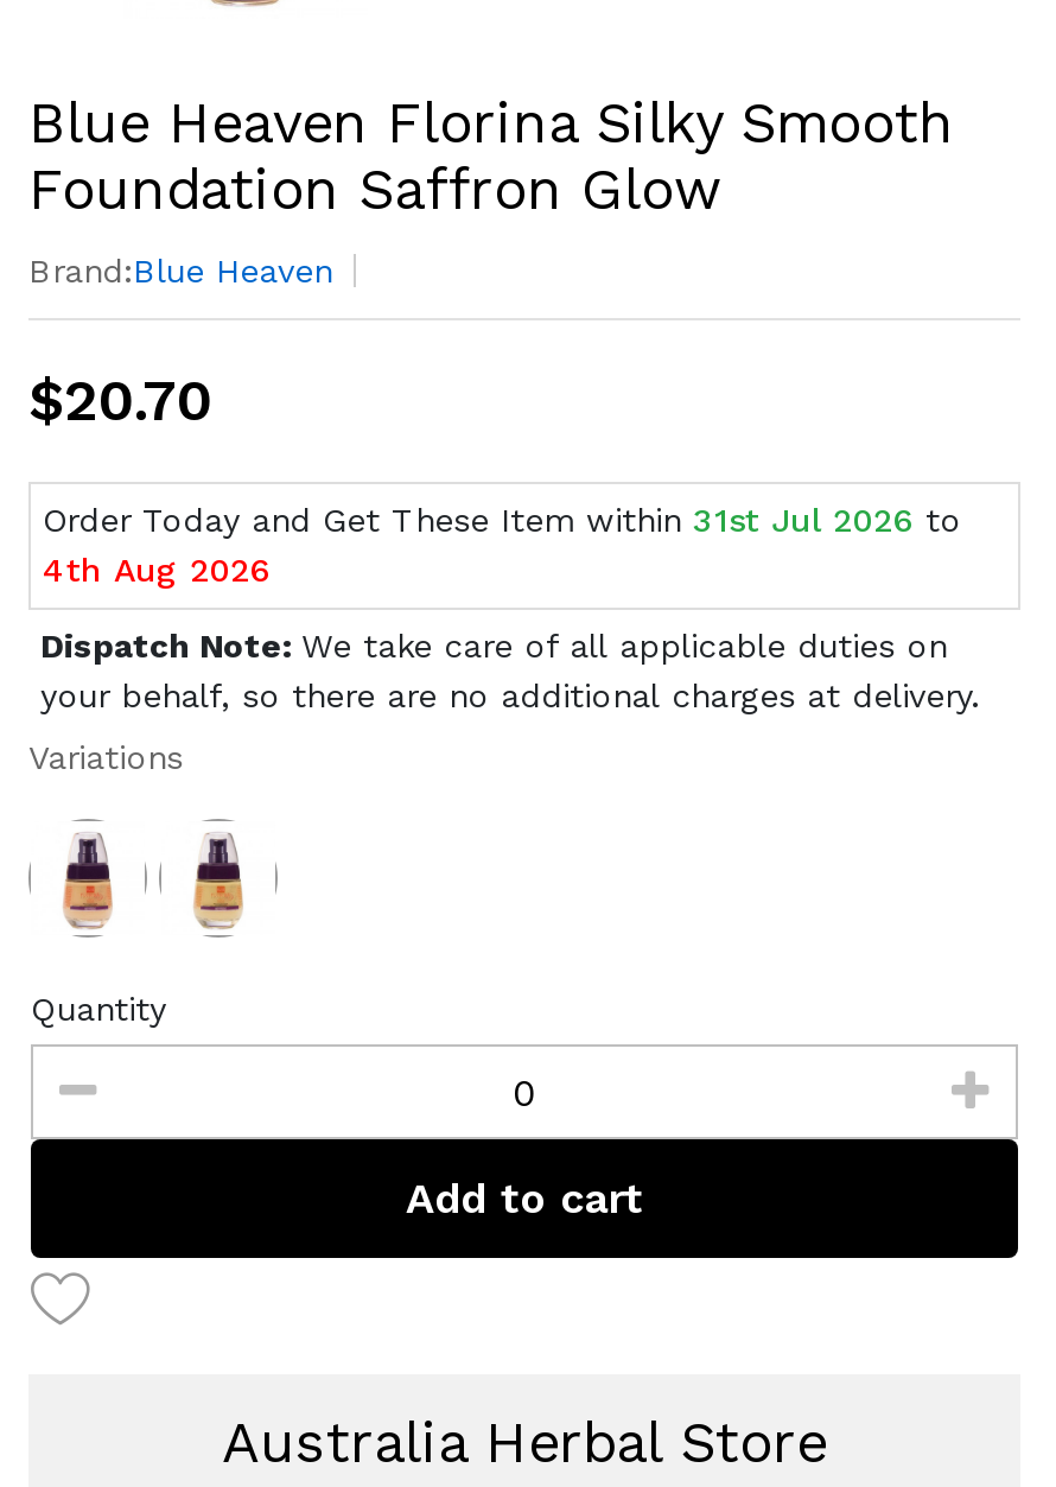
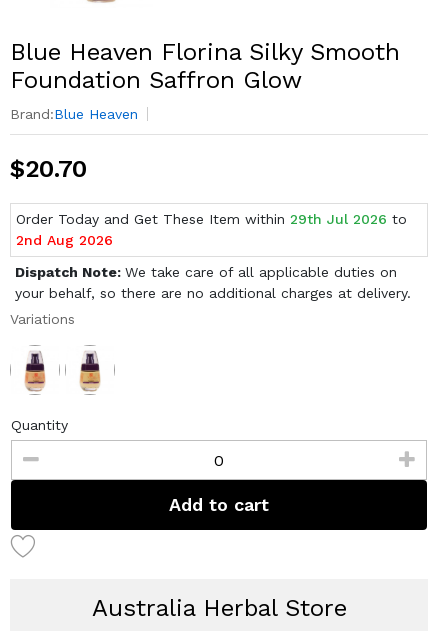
[43,501,961,539] Order Today and Get These Item within 31st Jul 2026 to -> [16,211,407,227] Order Today and Get These Item within 29th Jul 2026 to
[43,551,271,589] 4th Aug 2026 -> [16,232,113,248] 2nd Aug 2026

